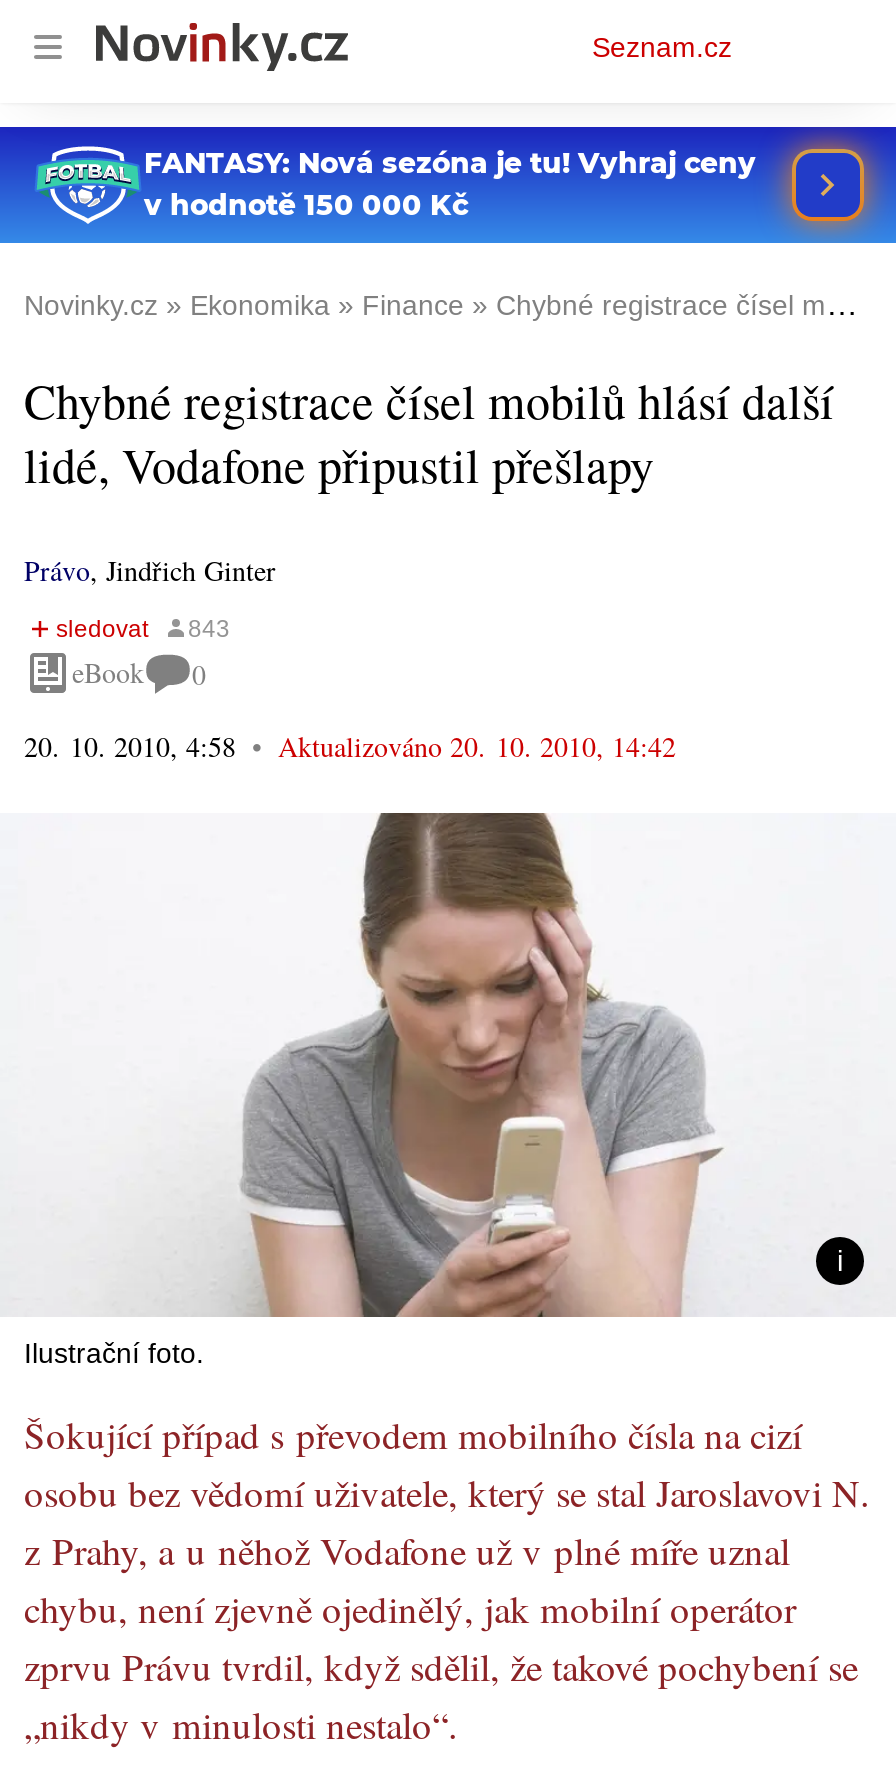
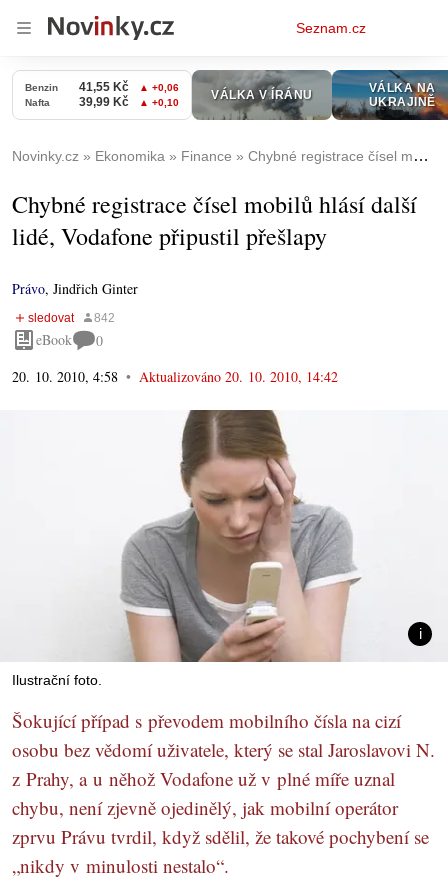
[6,125,890,245] [image] -> [3,68,445,125] [image]

